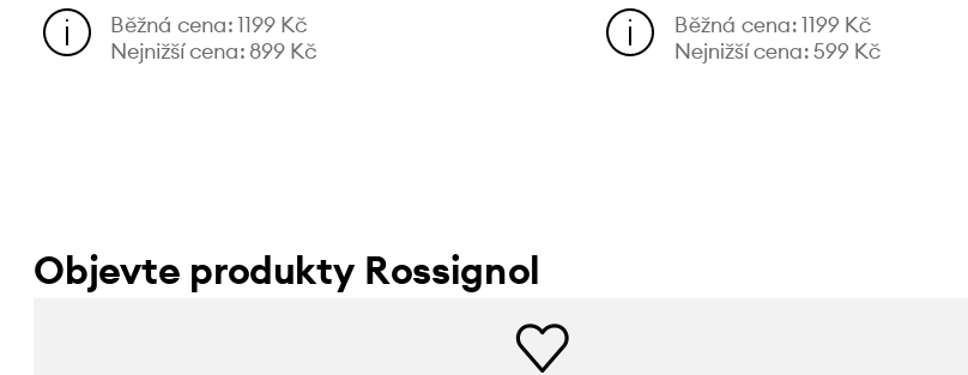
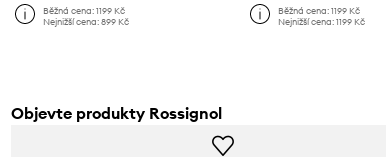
[674,36,880,63] Nejnižší cena: 599 Kč -> [278,16,365,27] Nejnižší cena: 1199 Kč

